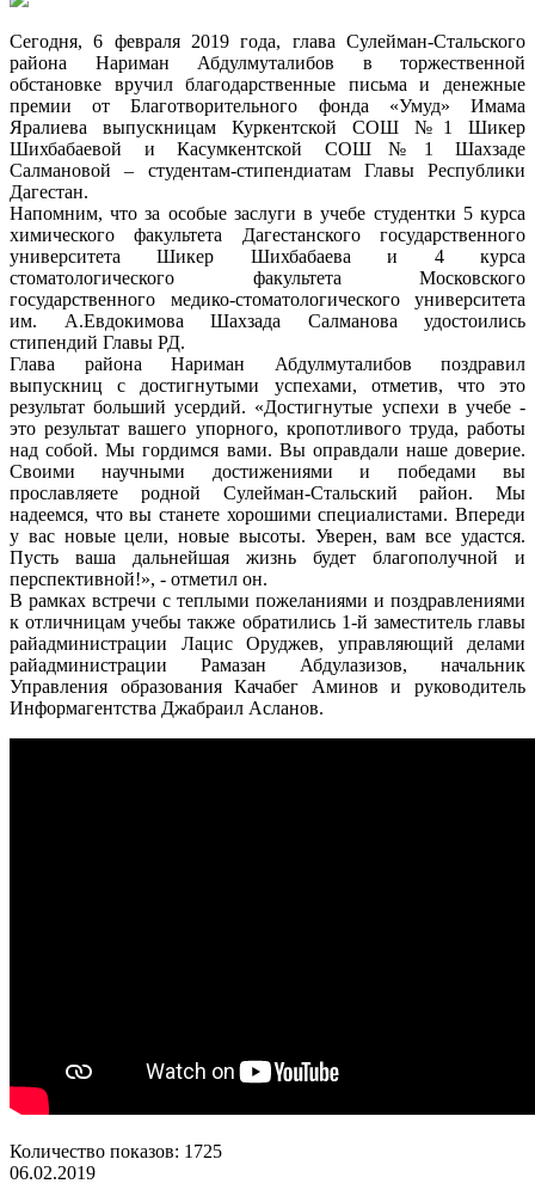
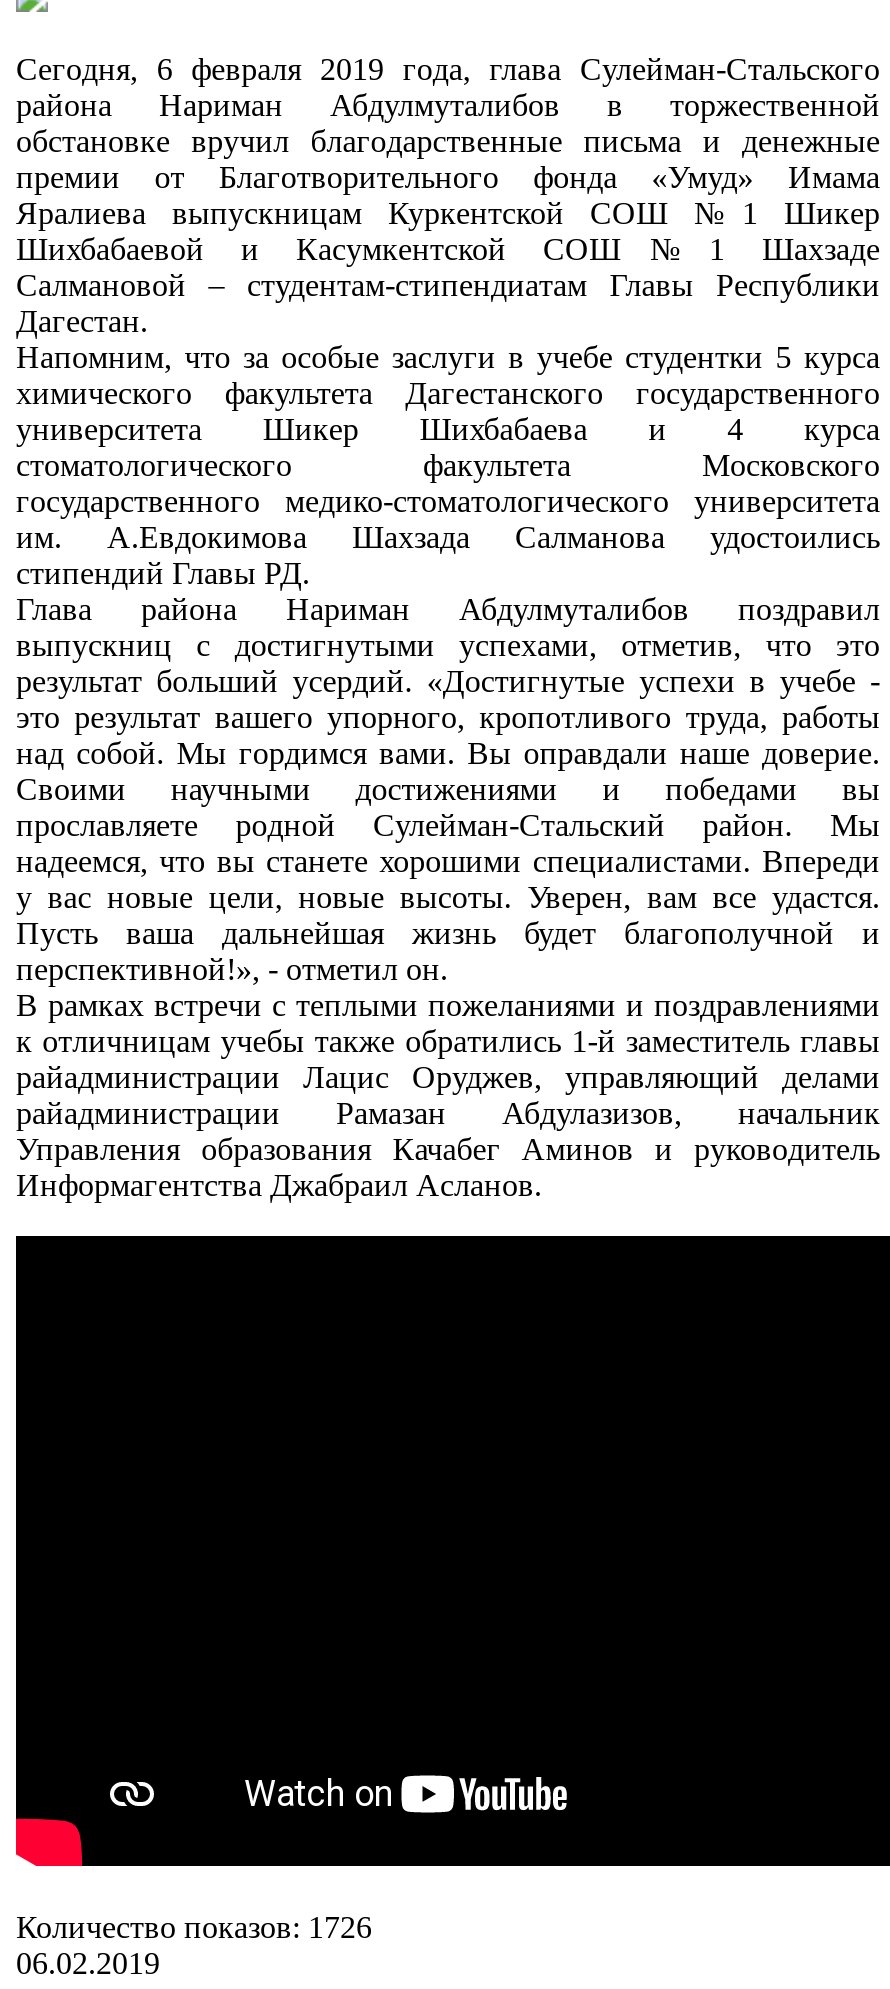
[10,1141,222,1161] Количество показов: 1725 -> [16,1910,372,1944] Количество показов: 1726

